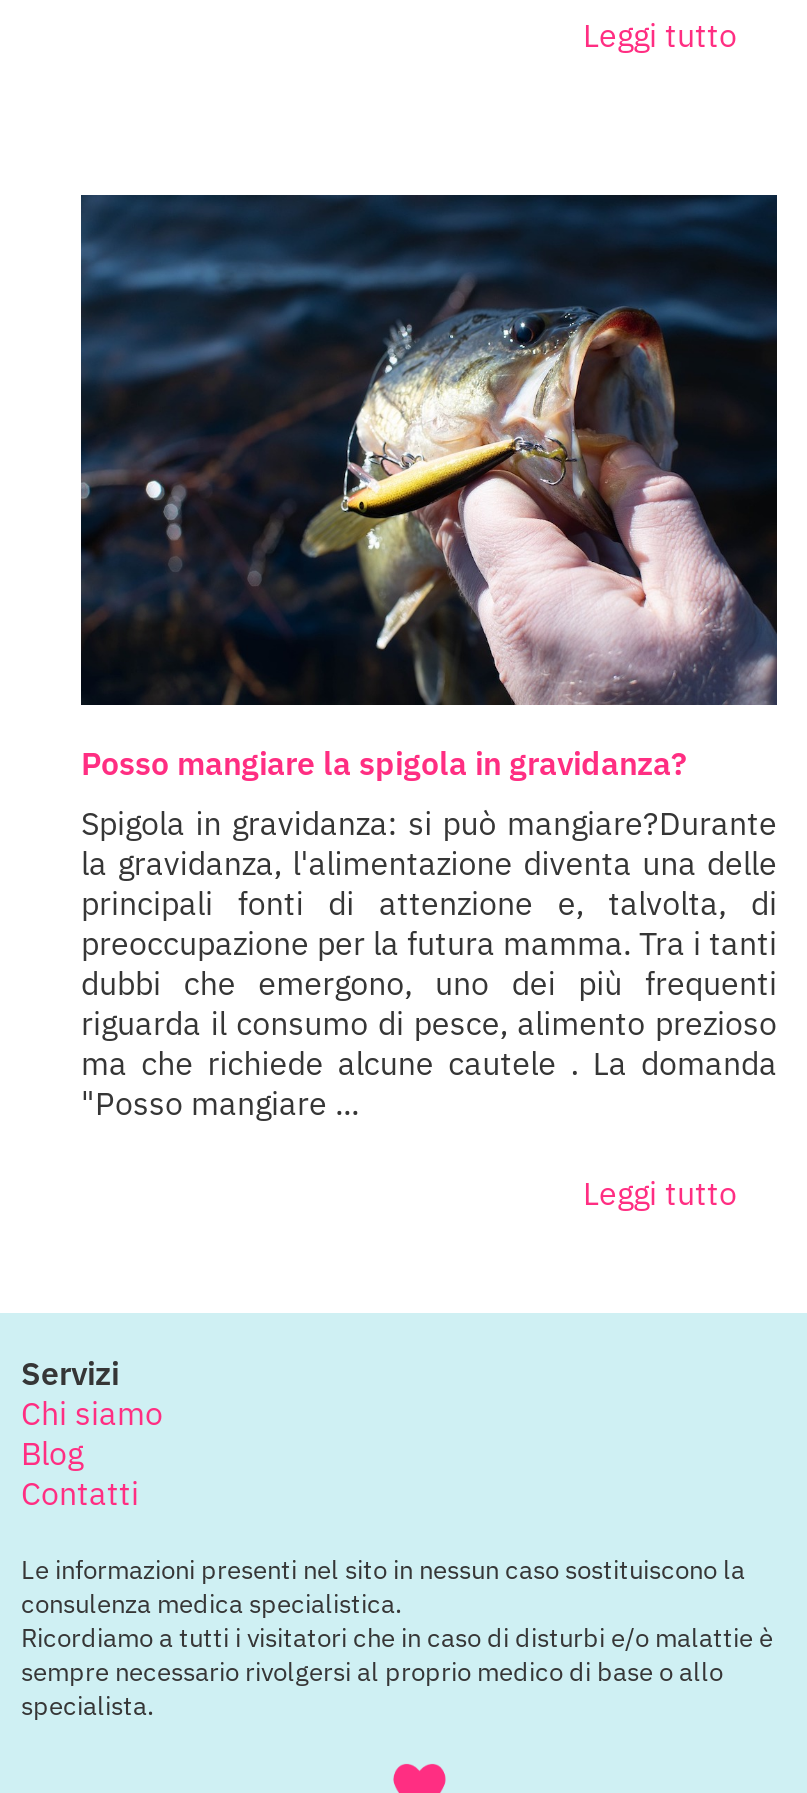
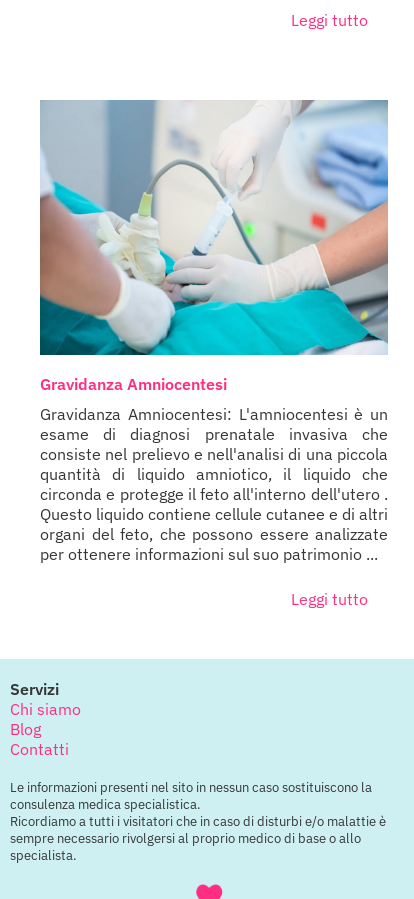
[79,193,779,783] [image] | Posso mangiare la spigola in gravidanza? -> [39,100,389,394] [image] | Gravidanza Amniocentesi
[81,803,777,1123] Spigola in gravidanza: si può mangiare?Durante | la gravidanza, l'alimentazione diventa una delle | principali fonti di attenzione e, talvolta, di | preoccupazione per la futura mamma. Tra i tanti | dubbi che emergono, uno dei più frequenti | riguarda il consumo di pesce, alimento prezioso | ma che richiede alcune cautele . La domanda | "Posso mangiare ... -> [40,404,388,564] Gravidanza Amniocentesi: L'amniocentesi è un | esame di diagnosi prenatale invasiva che | consiste nel prelievo e nell'analisi di una piccola | quantità di liquido amniotico, il liquido che | circonda e protegge il feto all'interno dell'utero . | Questo liquido contiene cellule cutanee e di altri | organi del feto, che possono essere analizzate | per ottenere informazioni sul suo patrimonio ...

